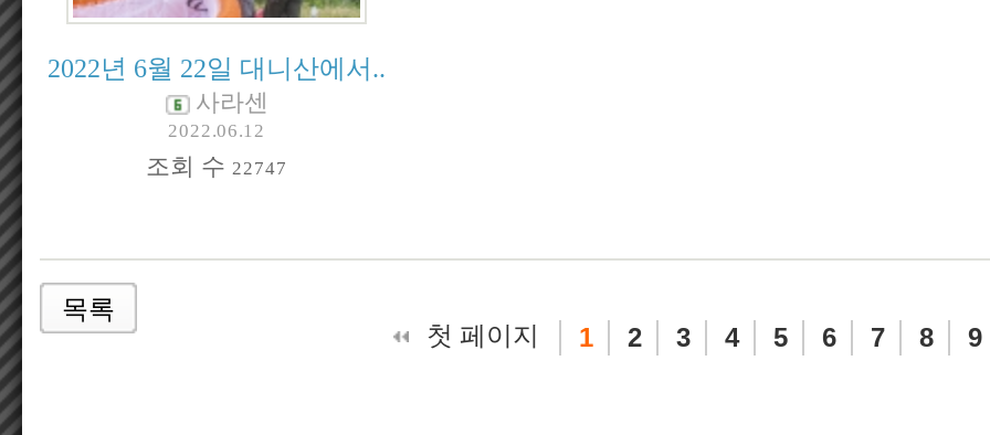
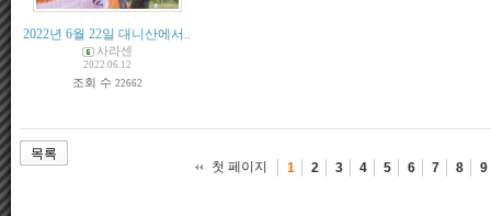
[146,151,287,178] 조회 수 22747 -> [72,75,142,88] 조회 수 22662

